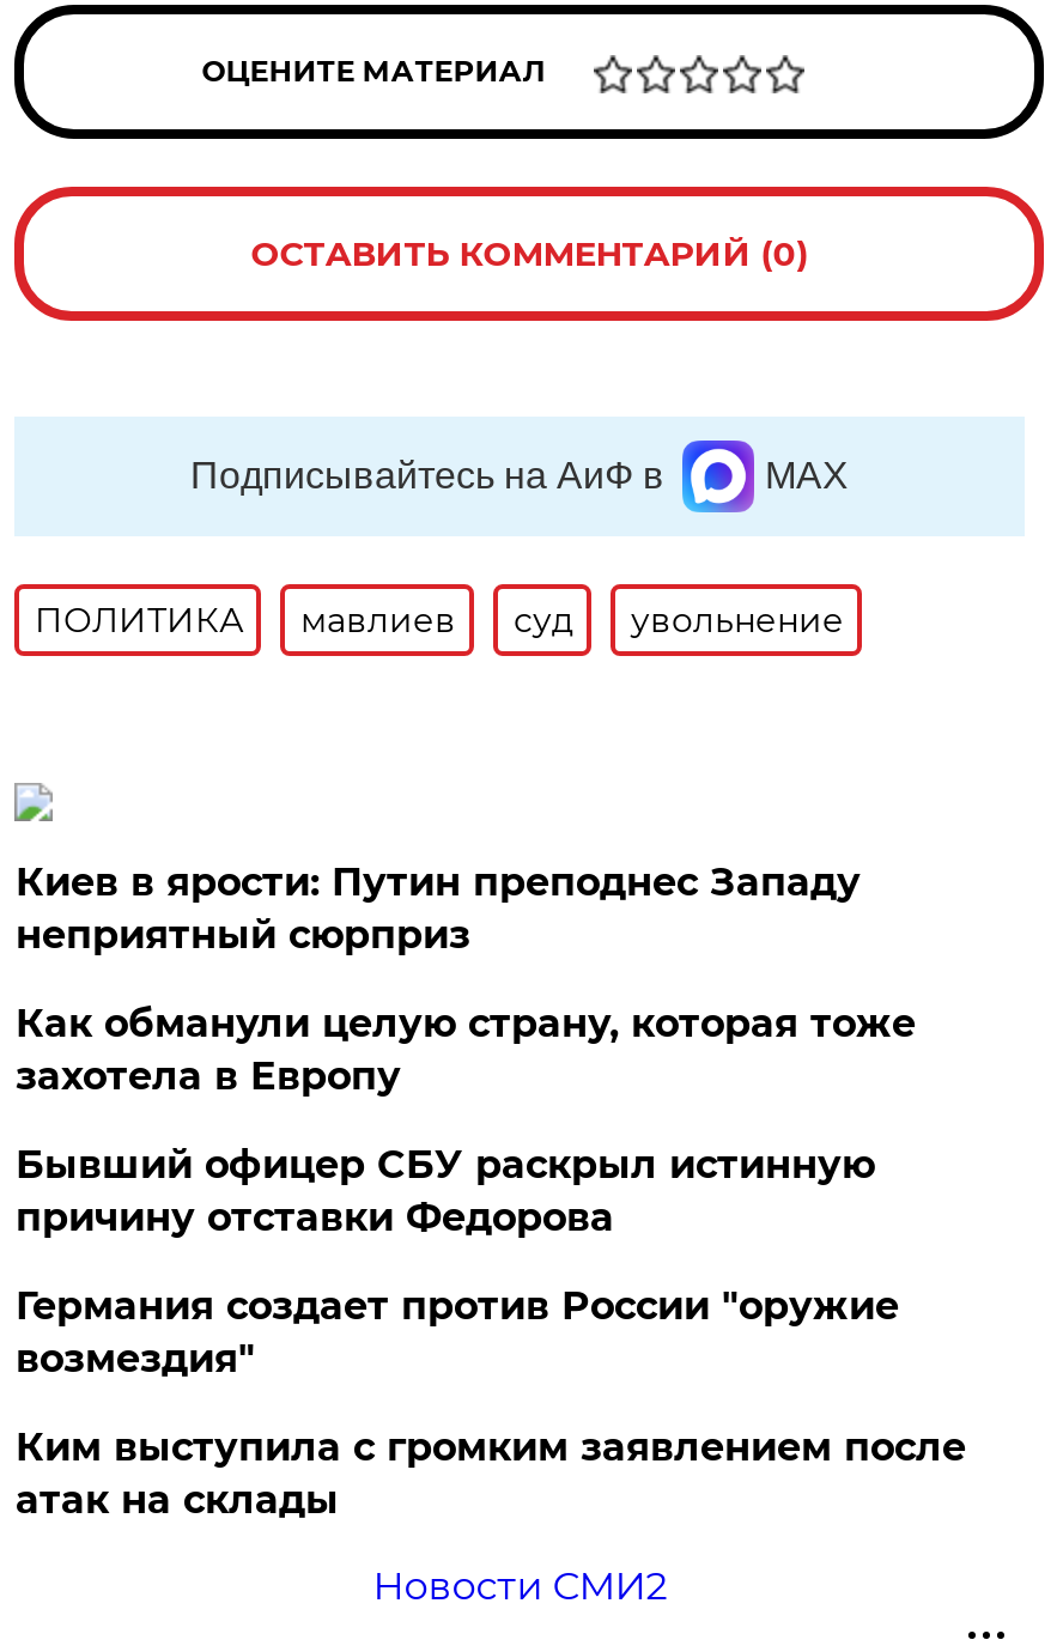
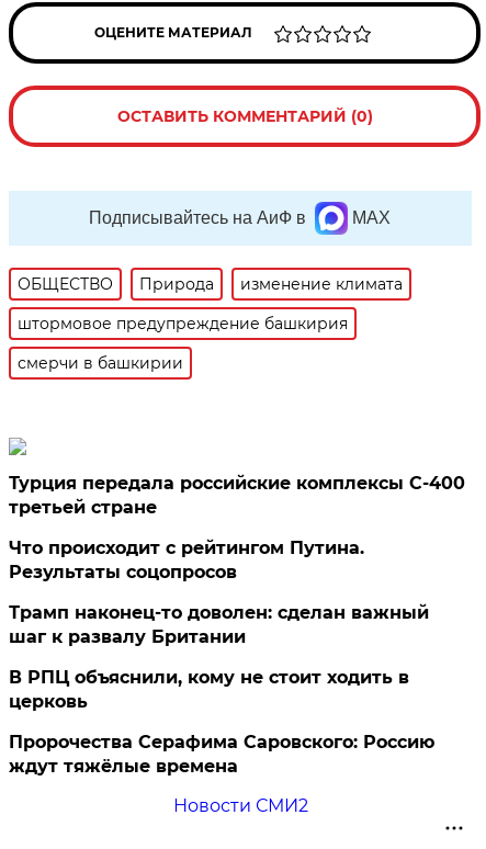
[34,599,844,642] ПОЛИТИКА | мавлиев | суд | увольнение -> [18,274,403,373] ОБЩЕСТВО | Природа | изменение климата | штормовое предупреждение башкирия | смерчи в башкирии
[15,860,966,1523] Киев в ярости: Путин преподнес Западу | неприятный сюрприз | Как обманули целую страну, которая тоже | захотела в Европу | Бывший офицер СБУ раскрыл истинную | причину отставки Федорова | Германия создает против России "оружие | возмездия" | Ким выступила с громким заявлением после | атак на склады -> [9,473,466,777] Турция передала российские комплексы С-400 | третьей стране | Что происходит с рейтингом Путина. | Результаты соцопросов | Трамп наконец-то доволен: сделан важный | шаг к развалу Британии | В РПЦ объяснили, кому не стоит ходить в | церковь | Пророчества Серафима Саровского: Россию | ждут тяжёлые времена

